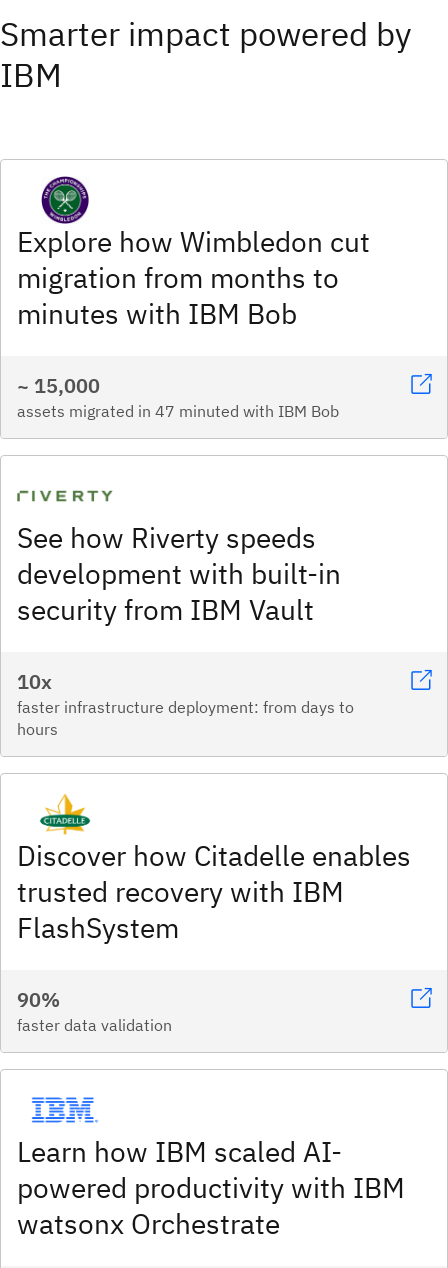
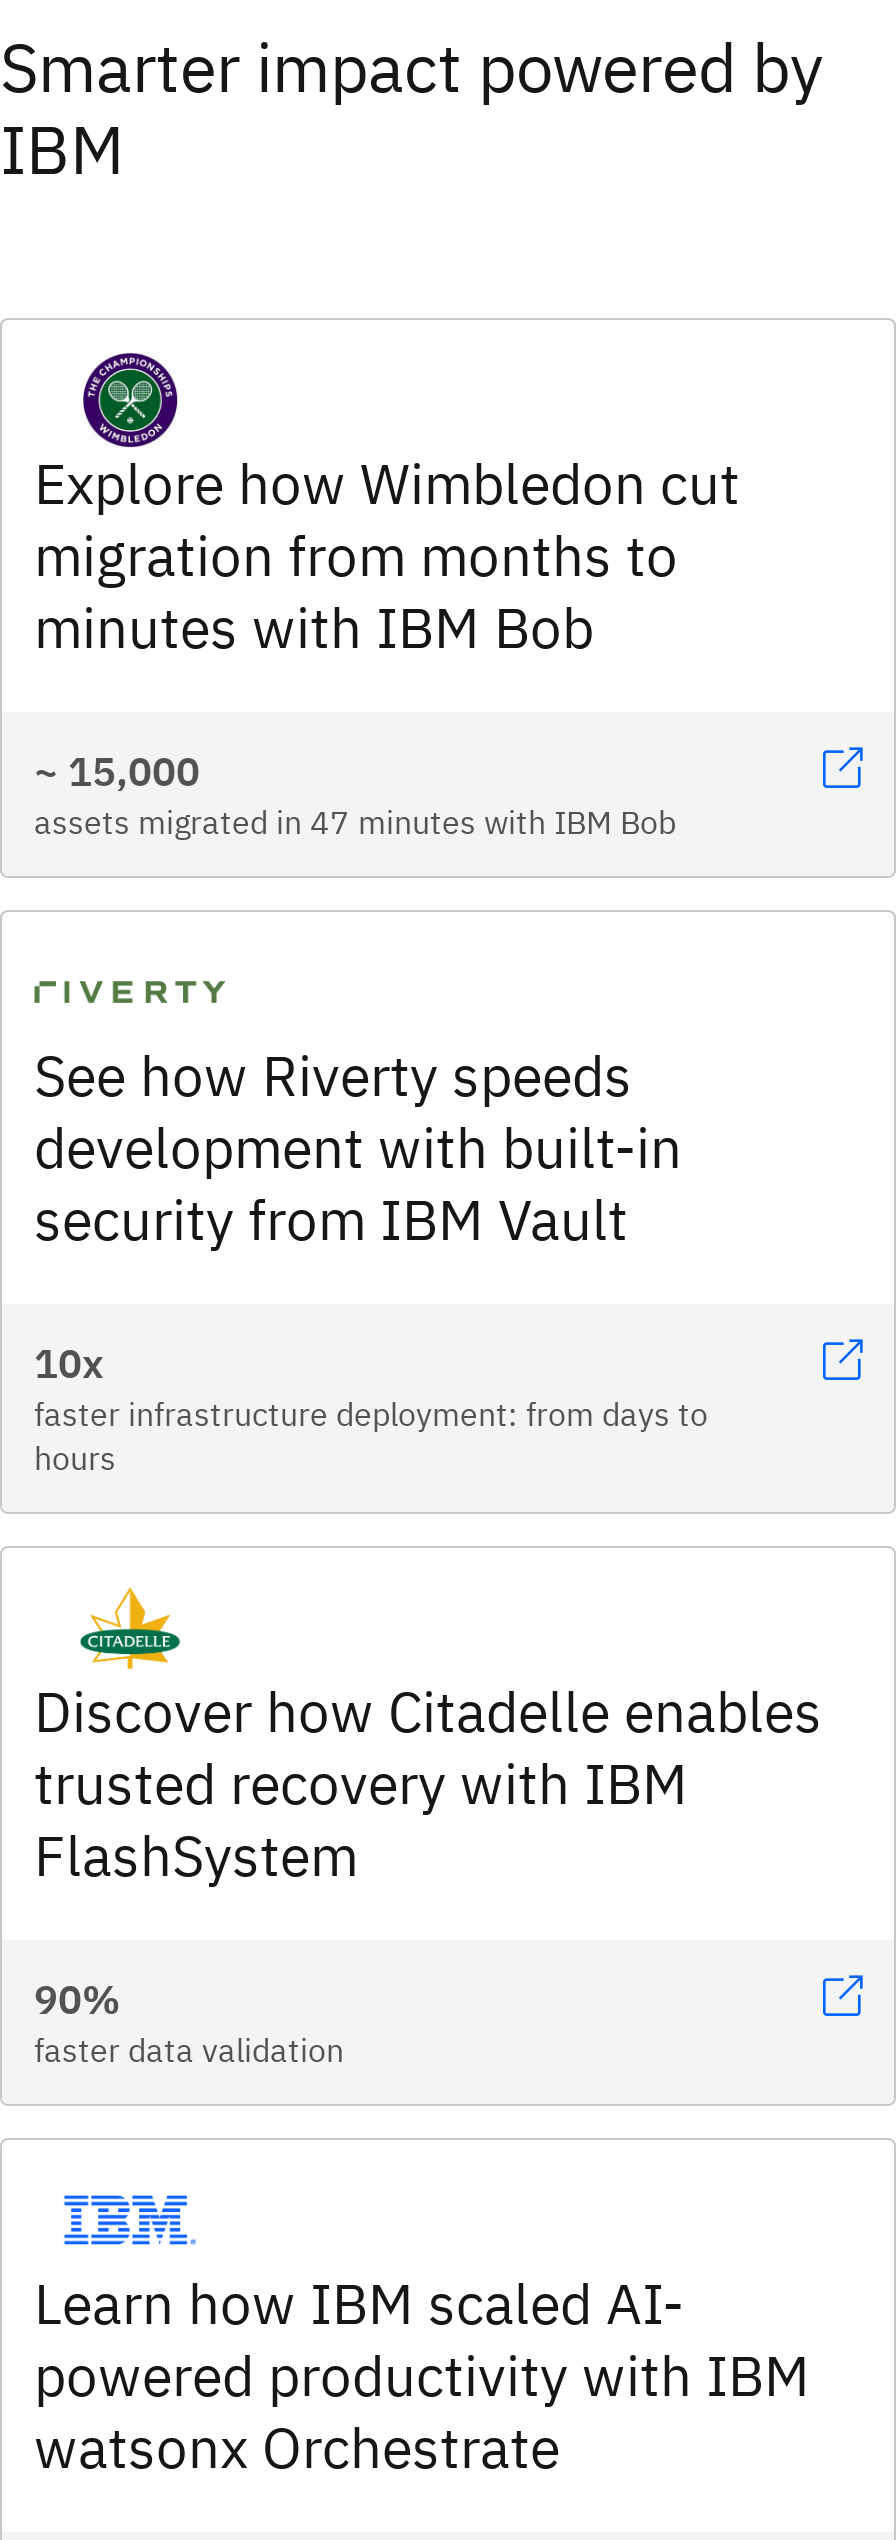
[17,401,339,421] assets migrated in 47 minuted with IBM Bob -> [34,801,676,841] assets migrated in 47 minutes with IBM Bob

